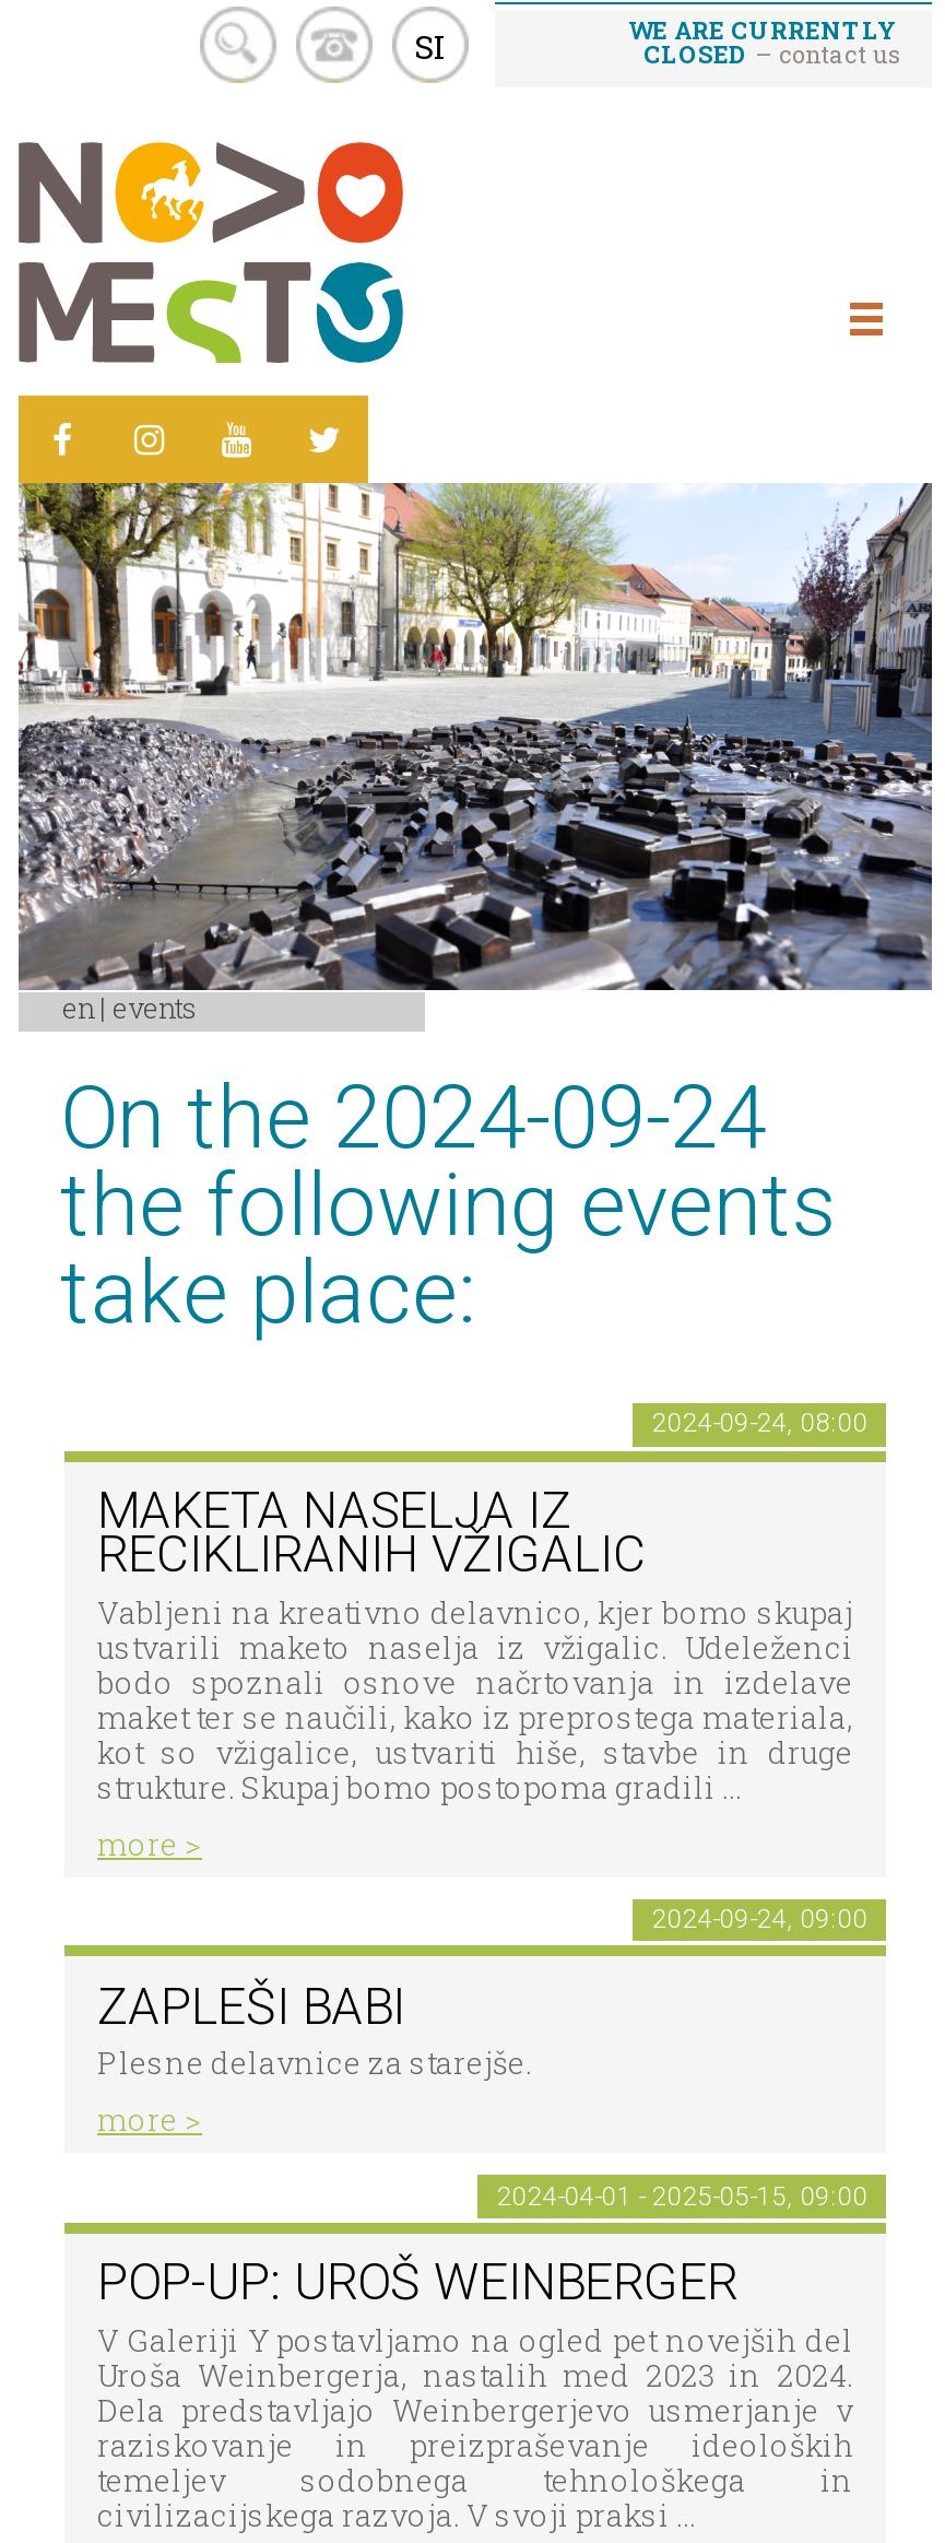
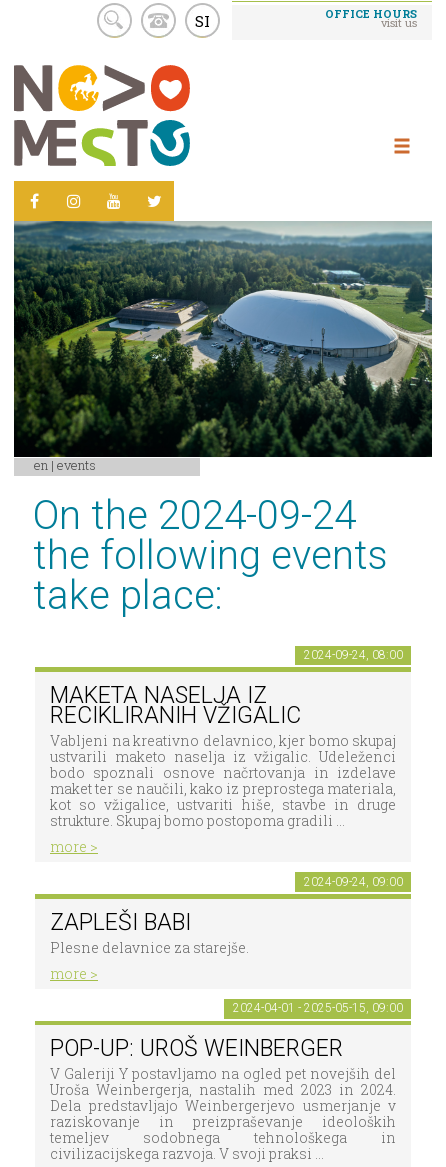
[628,12,899,69] WE ARE CURRENTLY | CLOSED– contact us -> [325,6,417,30] OFFICE HOURS | visit us
[16,481,934,992] [image] -> [13,220,432,458] [image]

